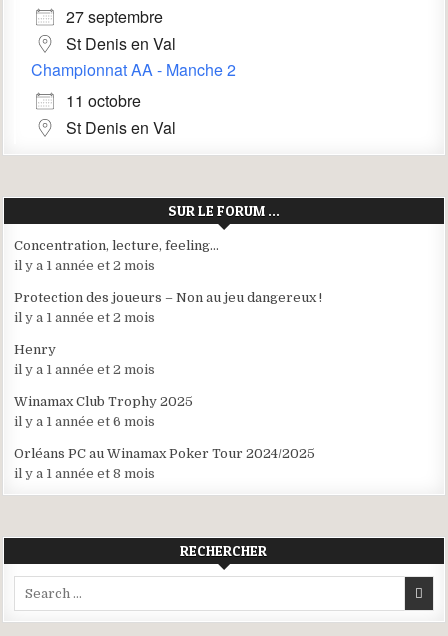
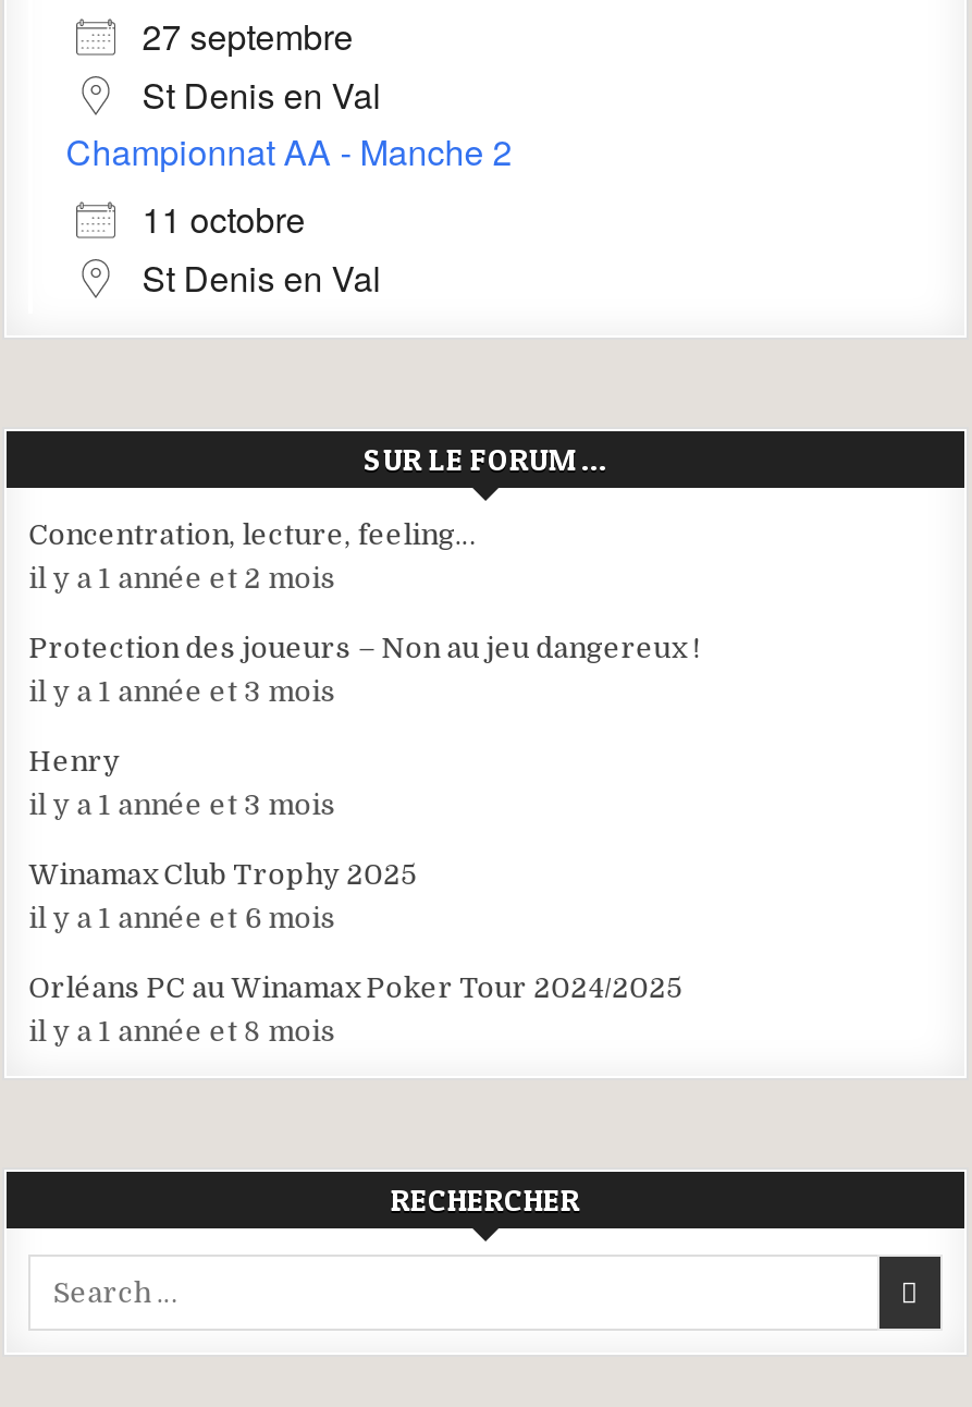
[14,310,155,325] il y a 1 année et 2 mois -> [29,676,336,708] il y a 1 année et 3 mois
[14,362,155,377] il y a 1 année et 2 mois -> [29,789,336,822] il y a 1 année et 3 mois

